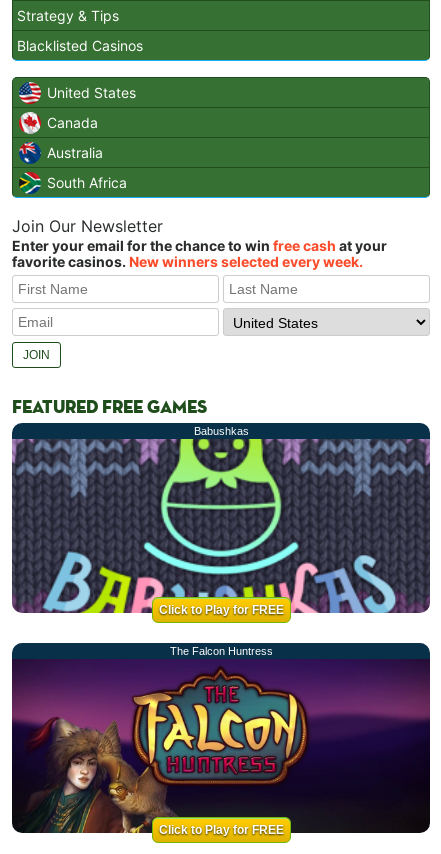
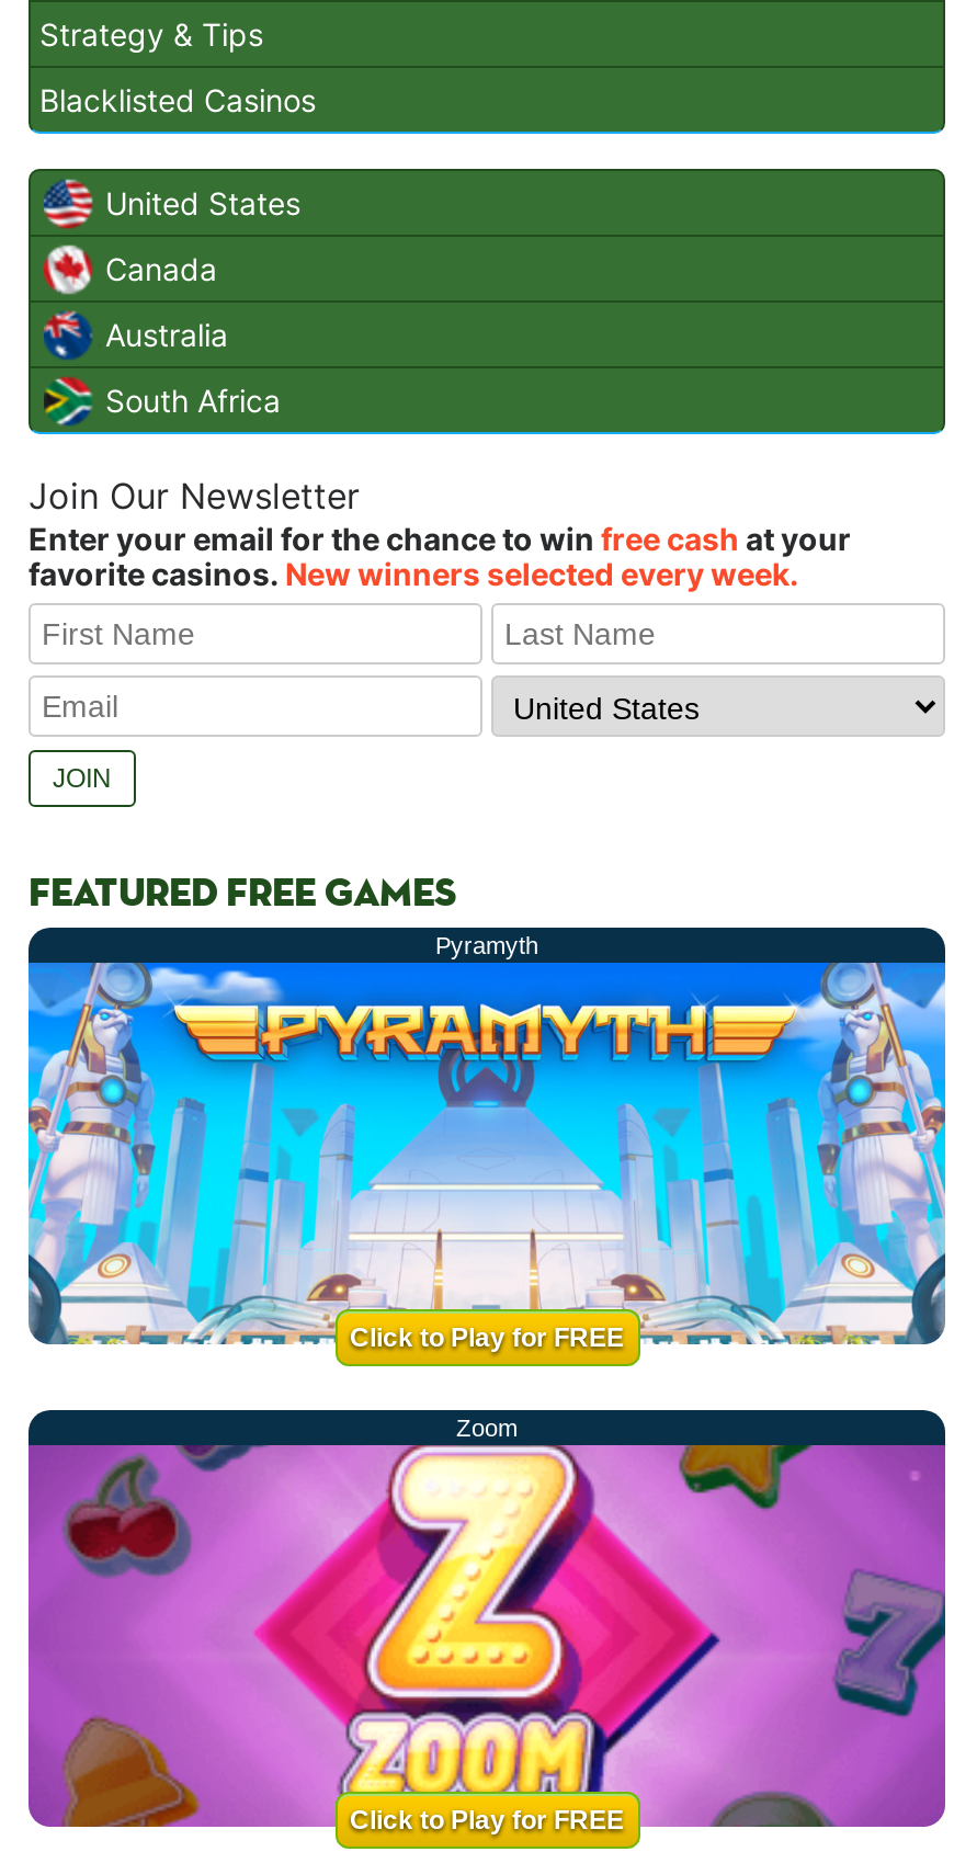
[193,425,248,437] Babushkas -> [435,932,538,959] Pyramyth
[11,438,431,657] [image] | The Falcon Huntress -> [26,961,947,1441] [image] | Zoom
[11,659,431,834] [image] -> [26,1443,947,1829] [image]

